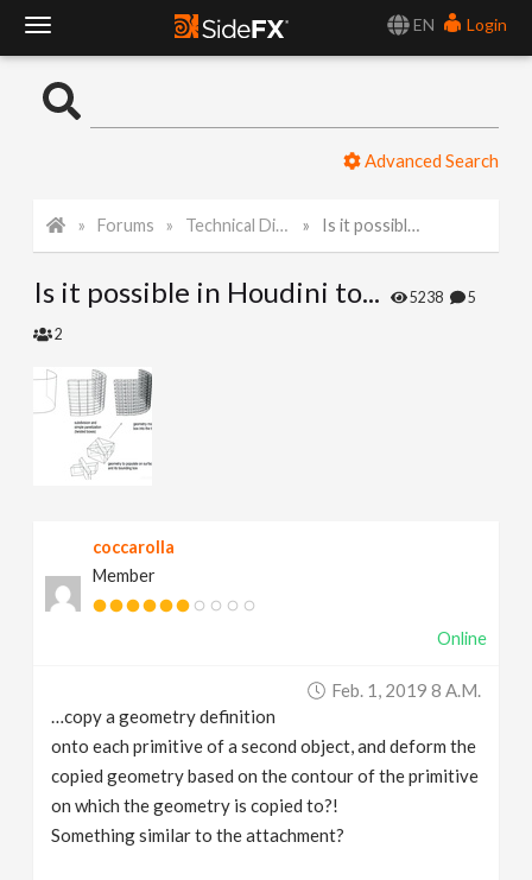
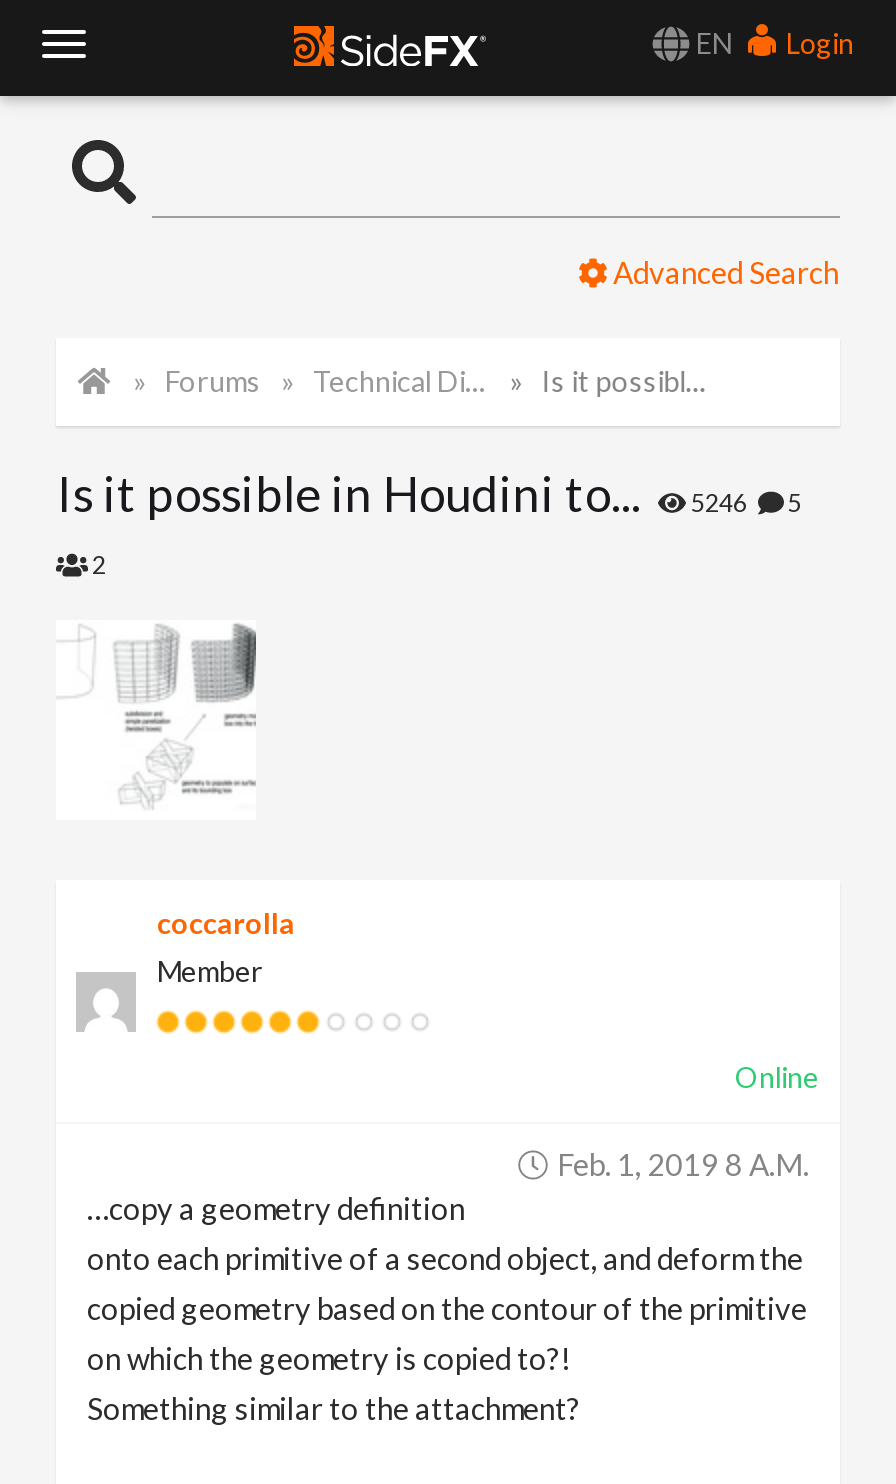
[408,289,451,306] 5238 -> [687,488,759,518] 5246

